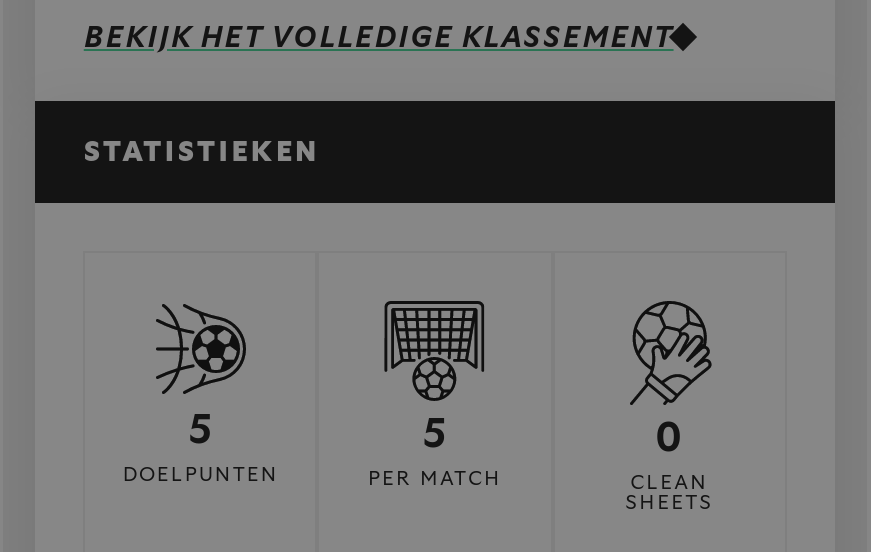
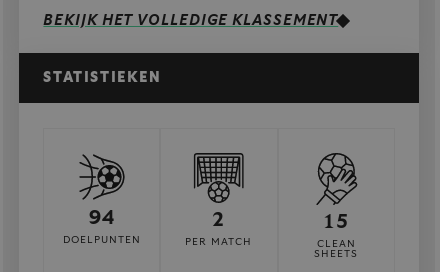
[188,410,214,452] 5 -> [89,207,115,228] 94
[422,414,448,456] 5 -> [212,209,225,230] 2
[656,418,682,460] 0 -> [323,211,349,232] 15

